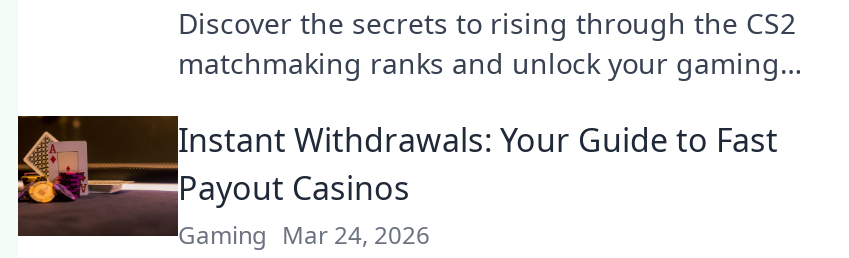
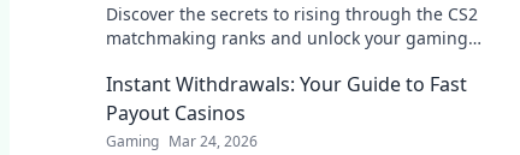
[16,114,172,238] [image] -> none

